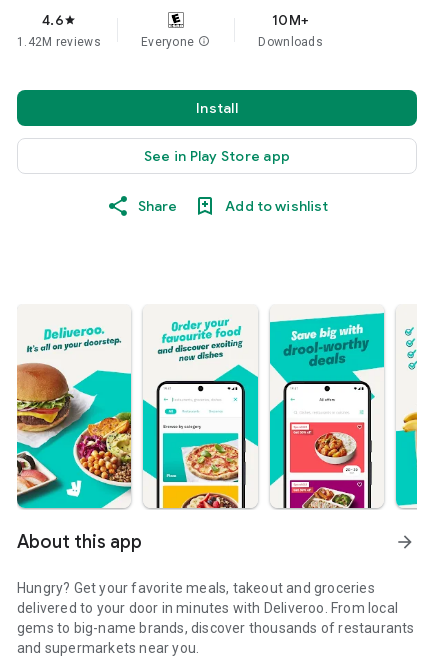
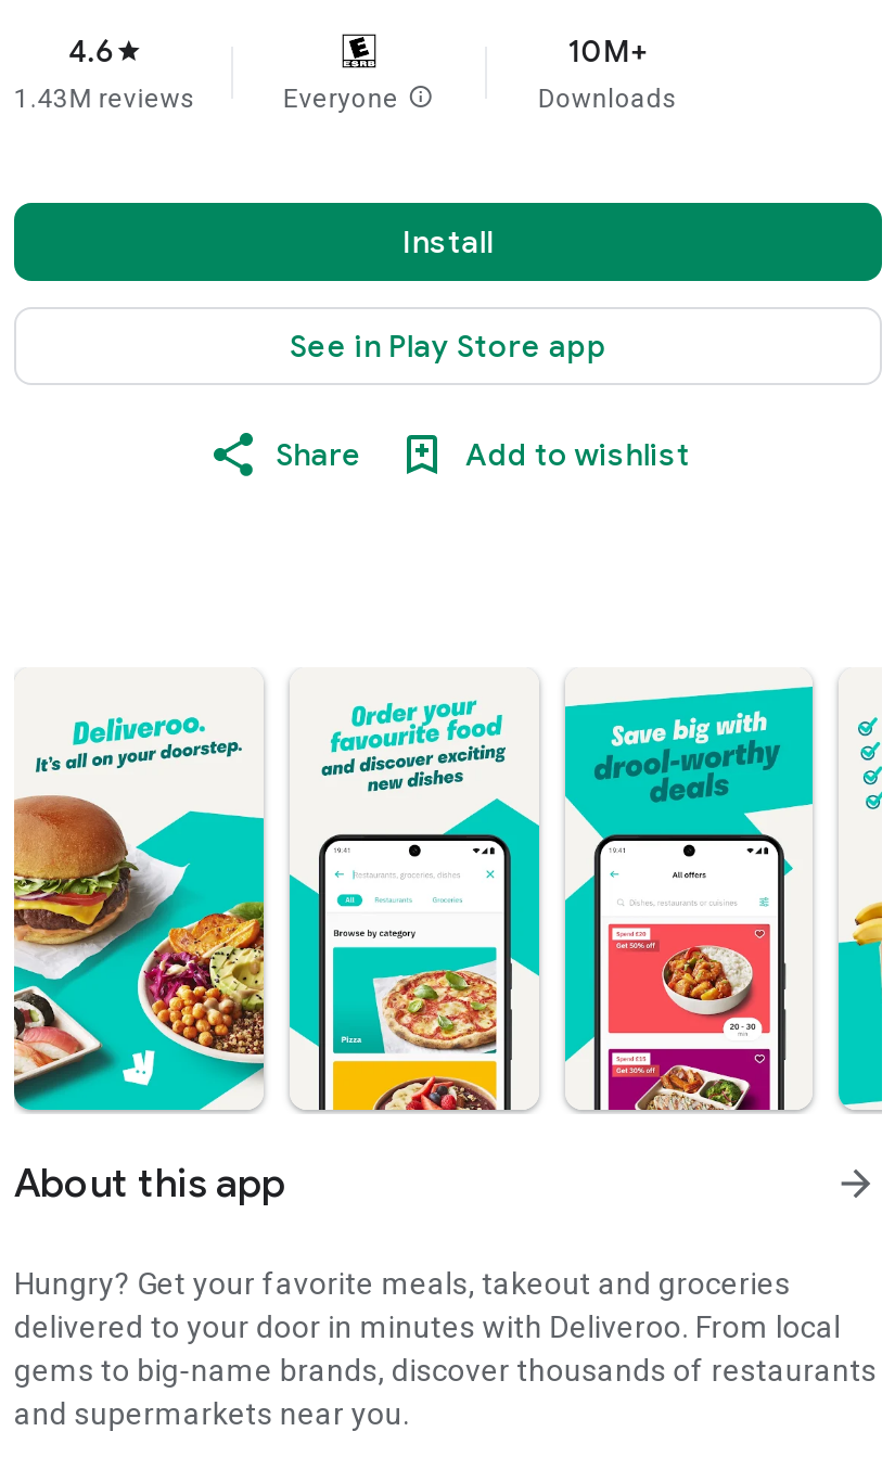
[17,35,101,49] 1.42M reviews -> [14,84,196,114] 1.43M reviews

